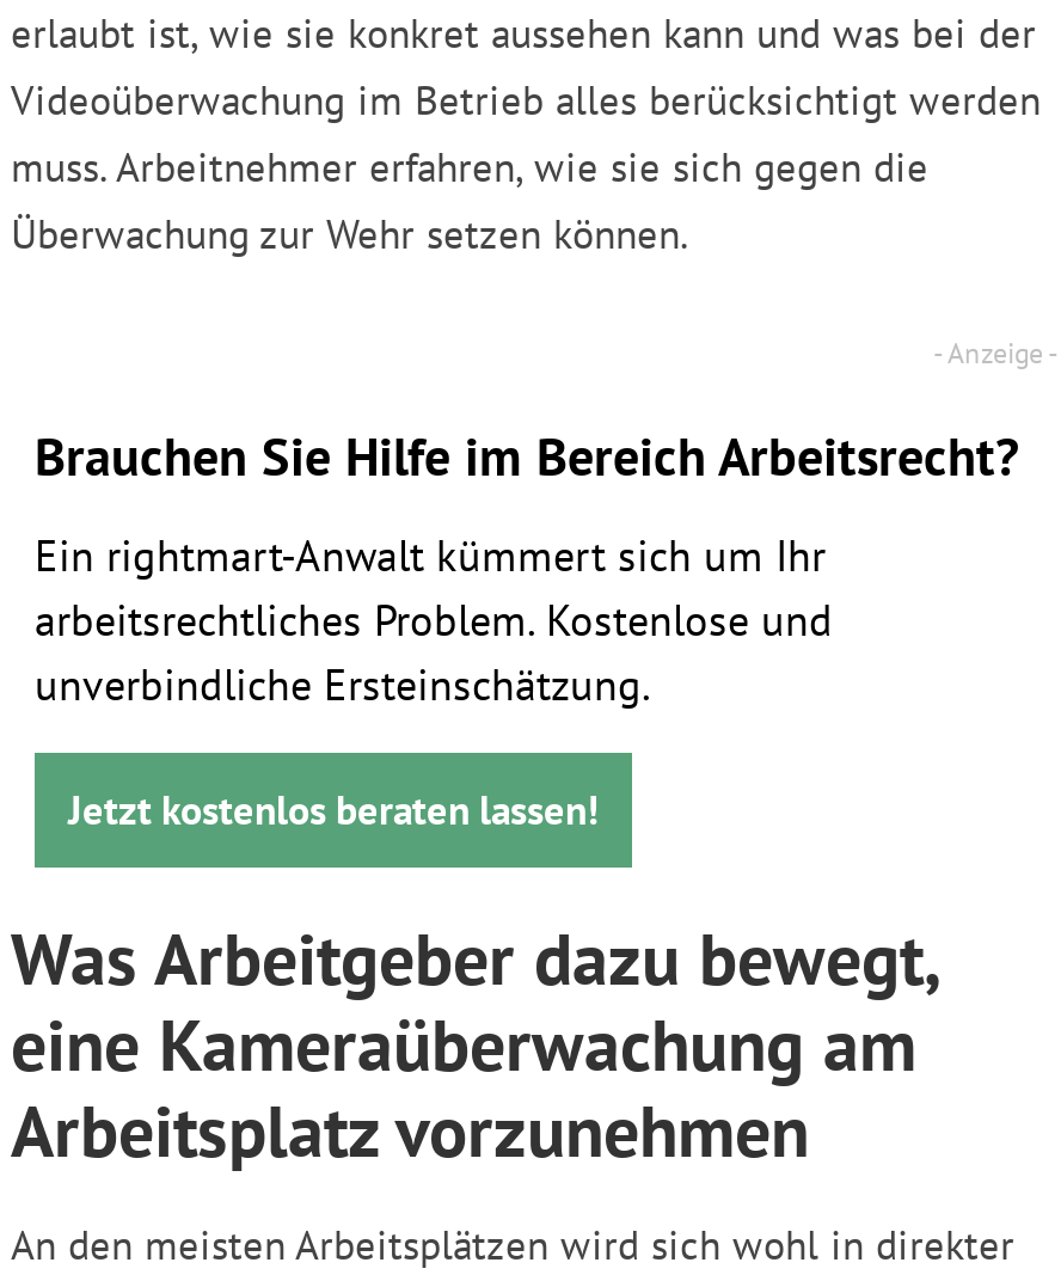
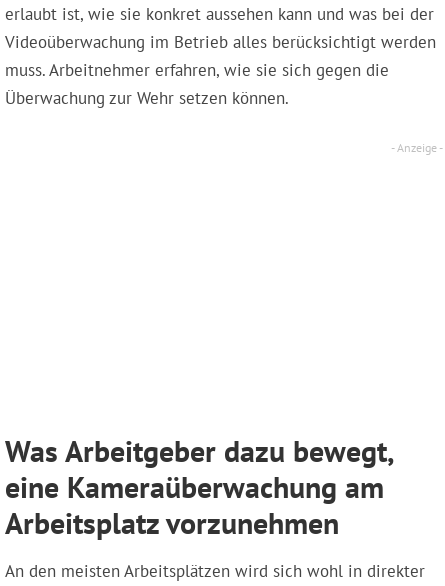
[35,423,1019,837] Brauchen Sie Hilfe im Bereich Arbeitsrecht? | Ein rightmart-Anwalt kümmert sich um Ihr | arbeitsrechtliches Problem. Kostenlose und | unverbindliche Ersteinschätzung. | Jetzt kostenlos beraten lassen! -> none

